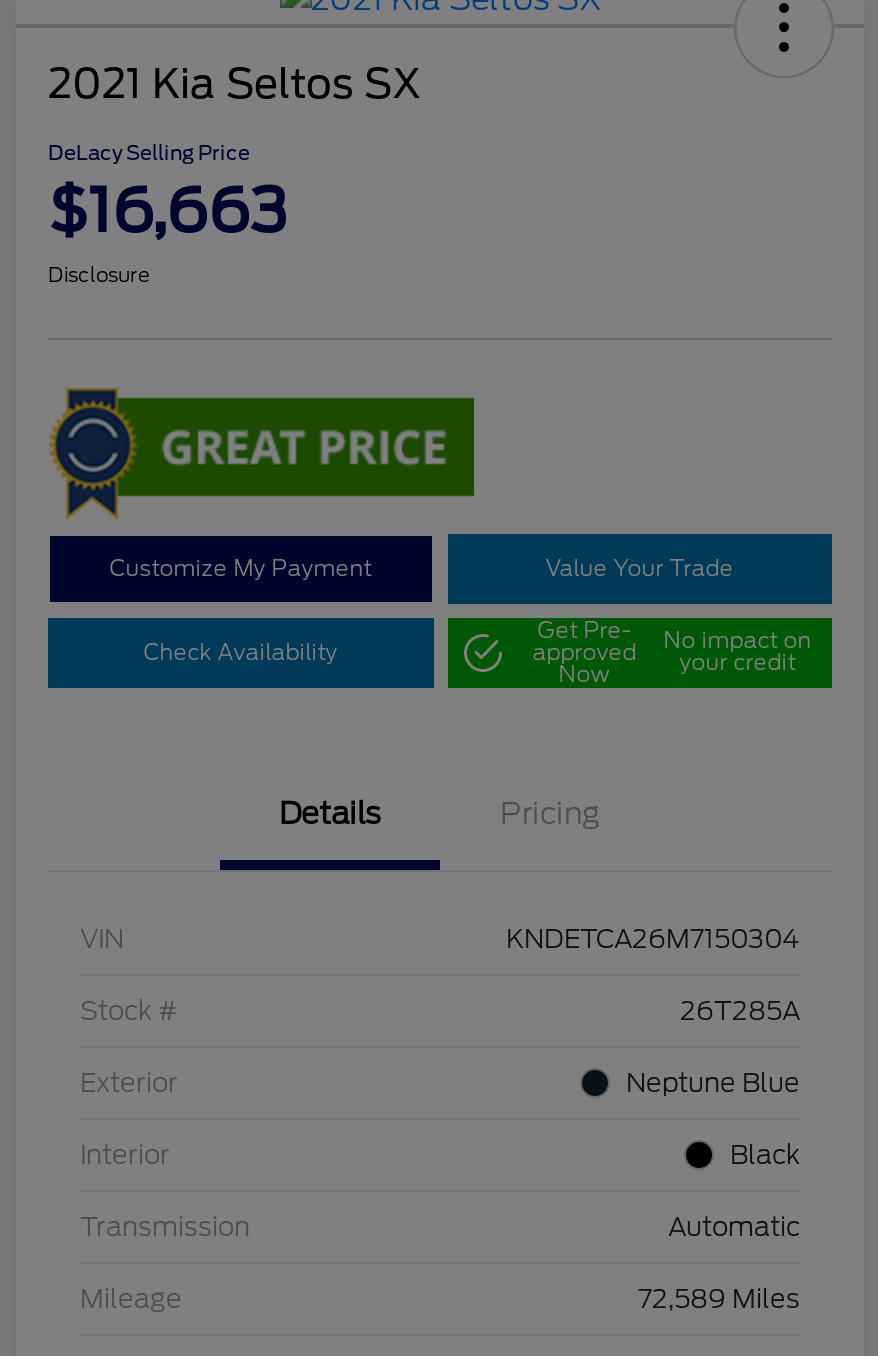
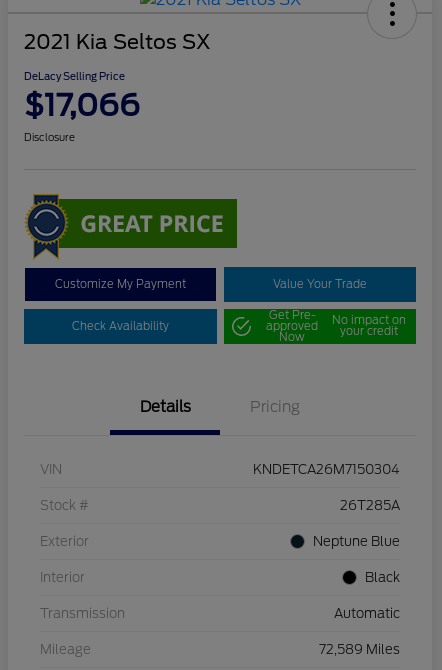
[48,174,288,246] $16,663 -> [24,87,140,123] $17,066

